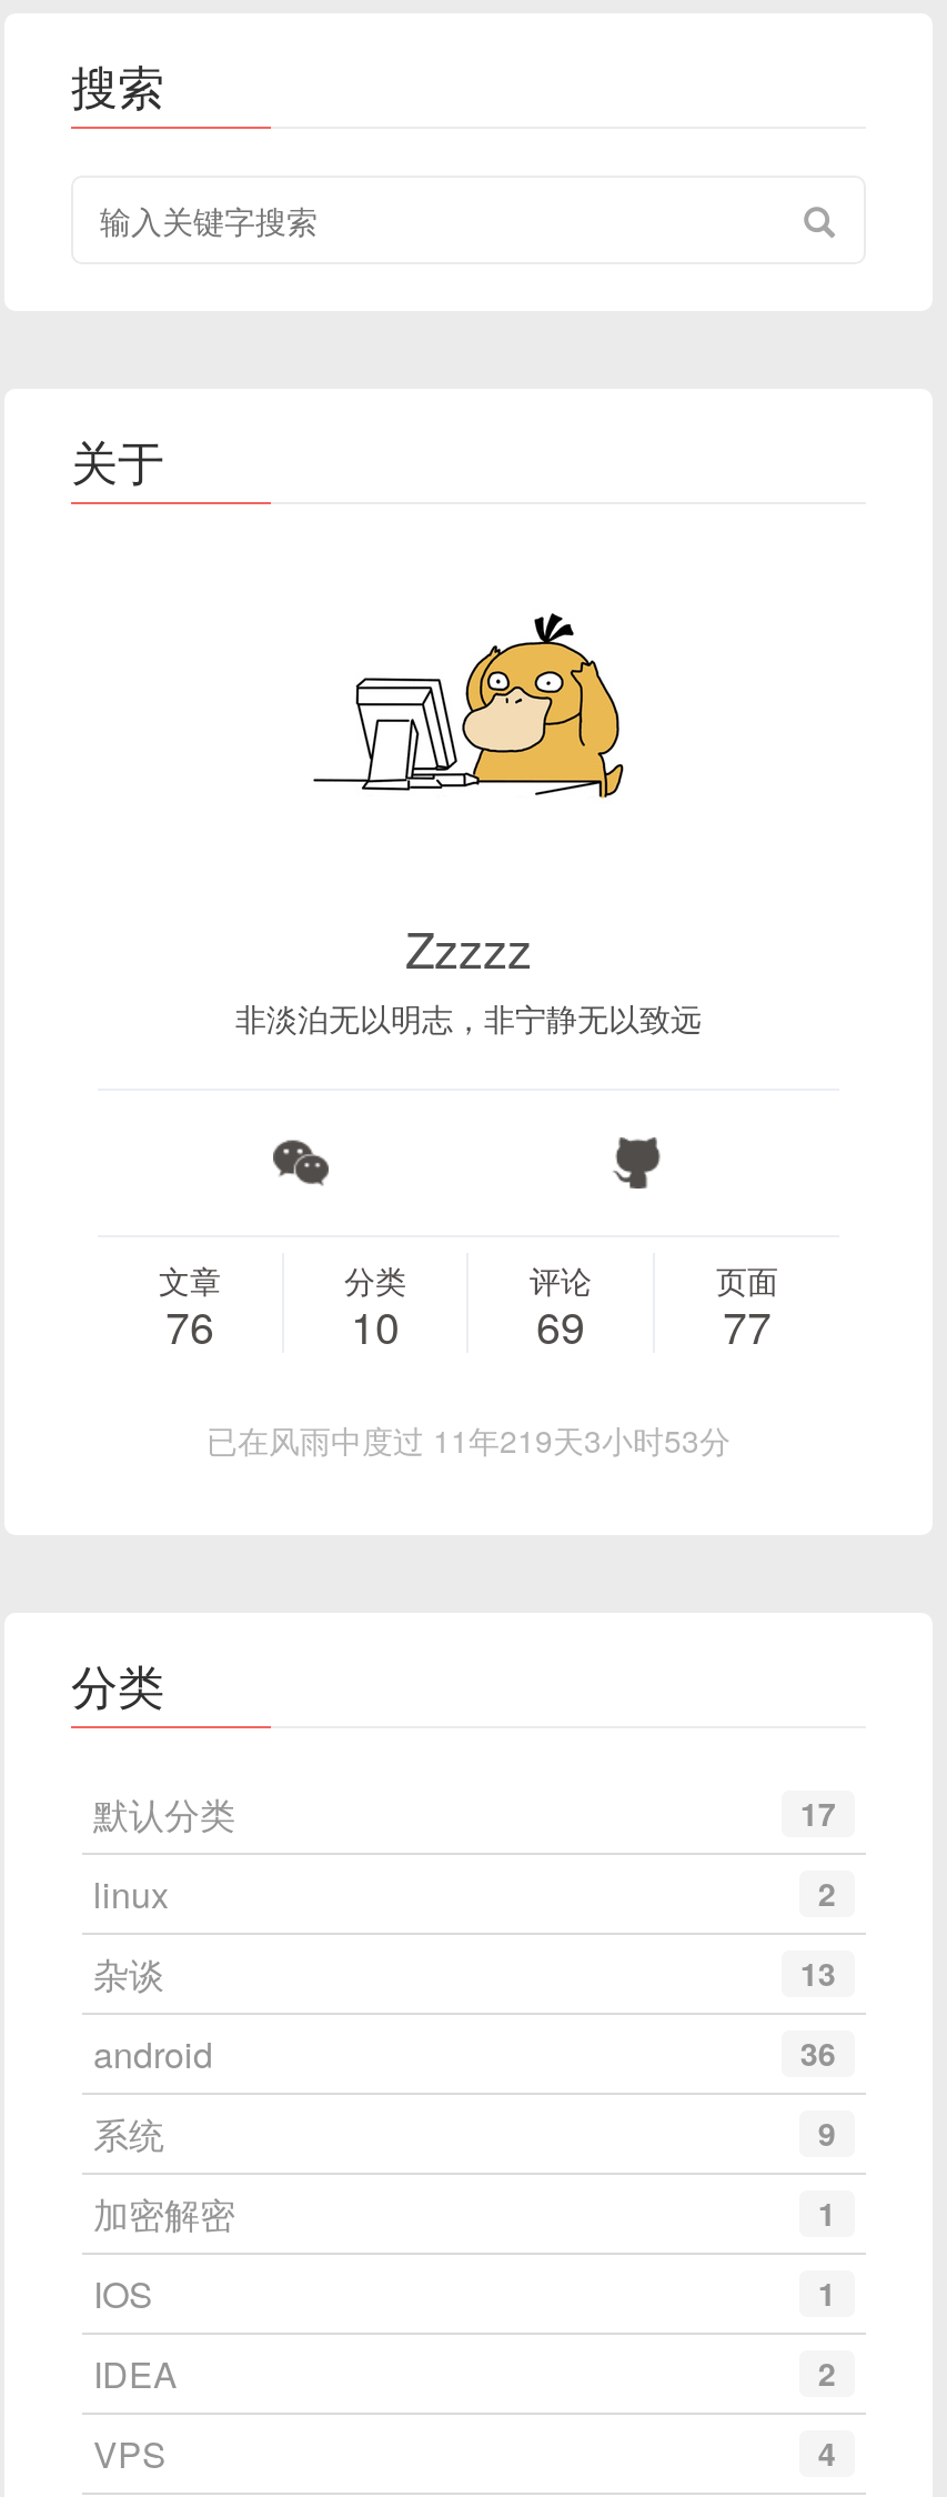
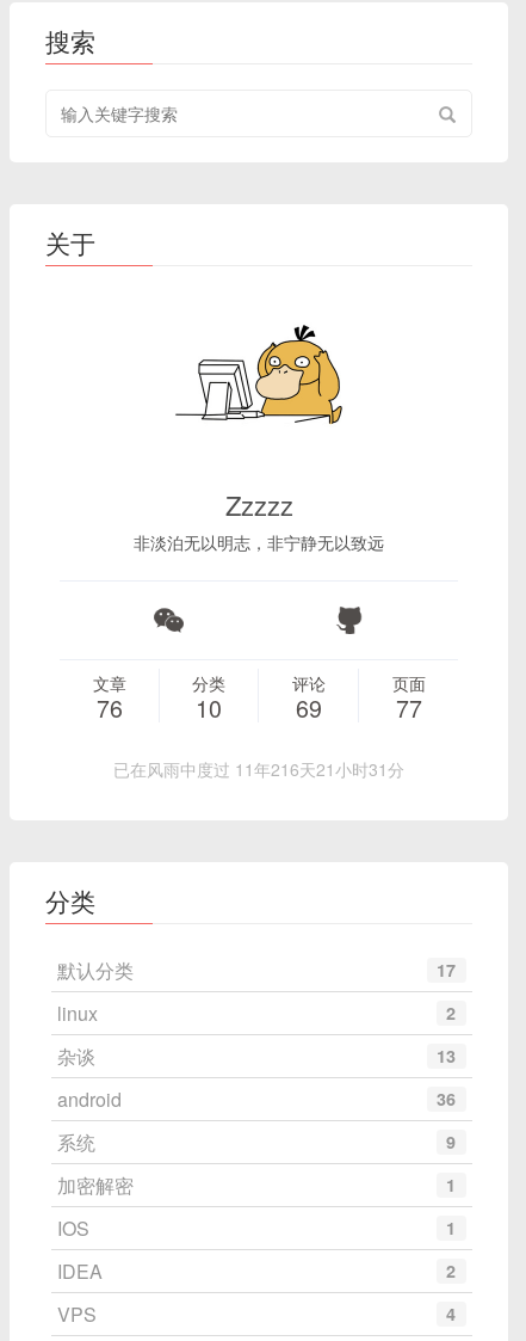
[206,1418,731,1462] 已在风雨中度过 11年219天3小时53分 -> [113,757,404,781] 已在风雨中度过 11年216天21小时31分

